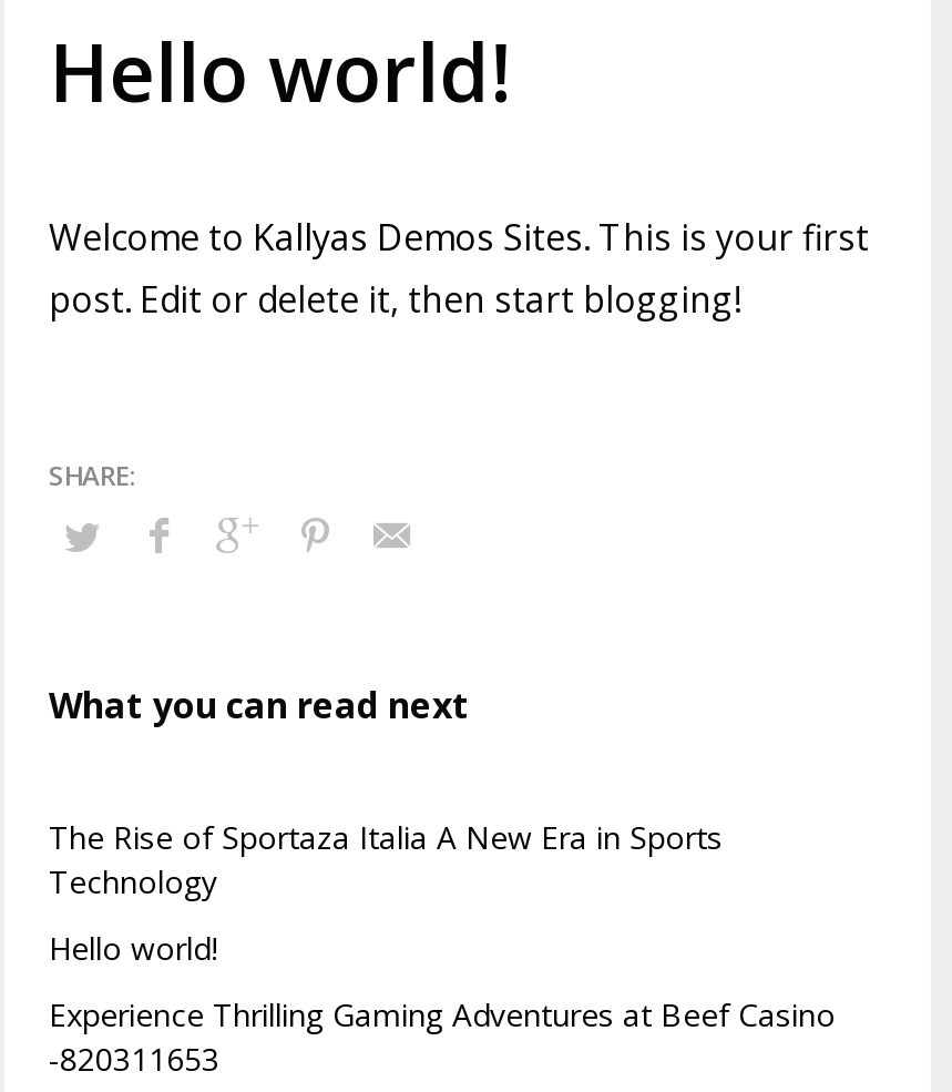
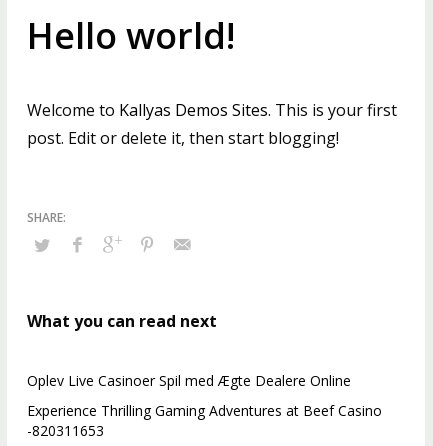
[49,815,723,968] The Rise of Sportaza Italia A New Era in Sports | Technology | Hello world! -> [27,370,351,389] Oplev Live Casinoer Spil med Ægte Dealere Online

